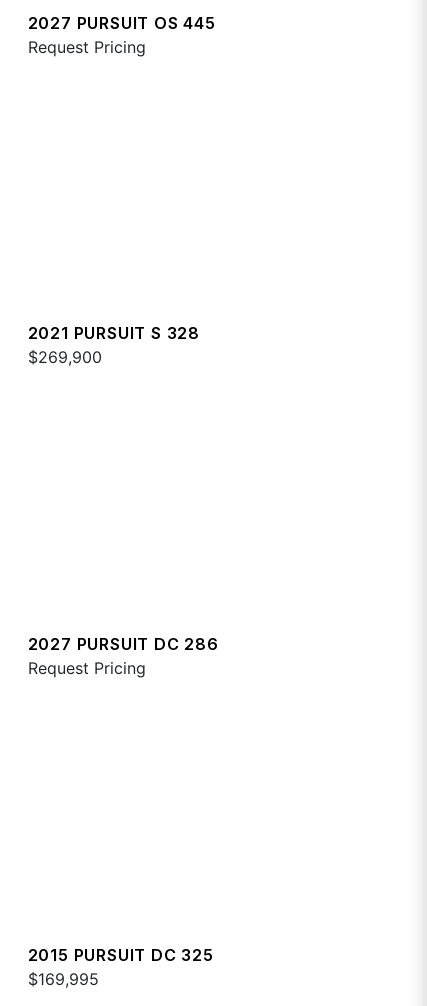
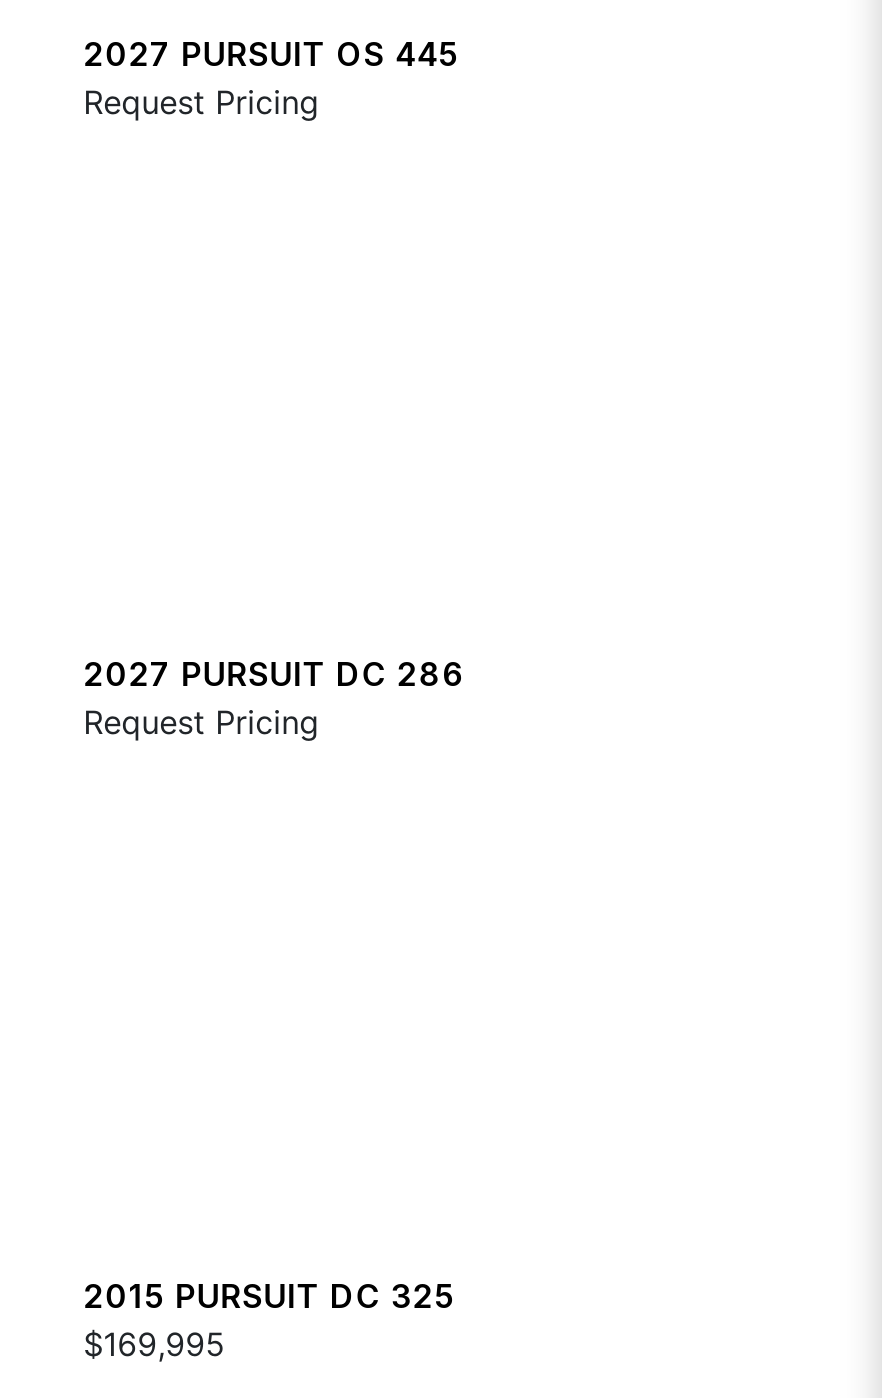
[28,323,200,367] 2021 PURSUIT S 328 | $269,900 -> none

